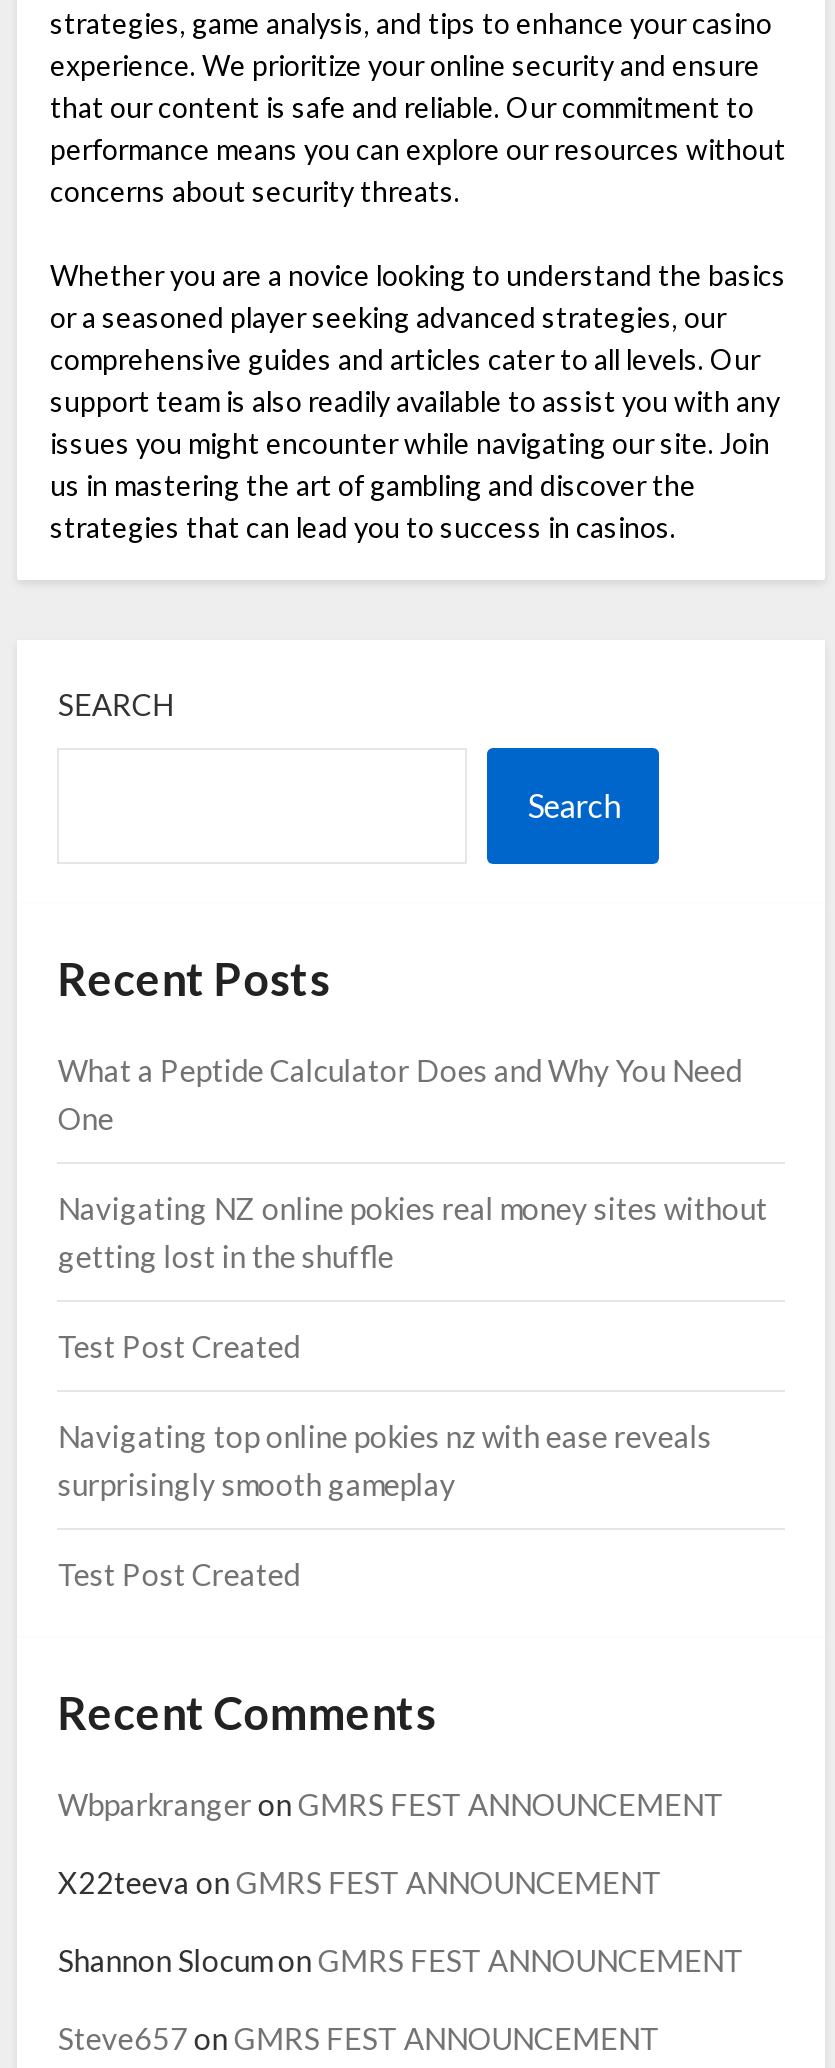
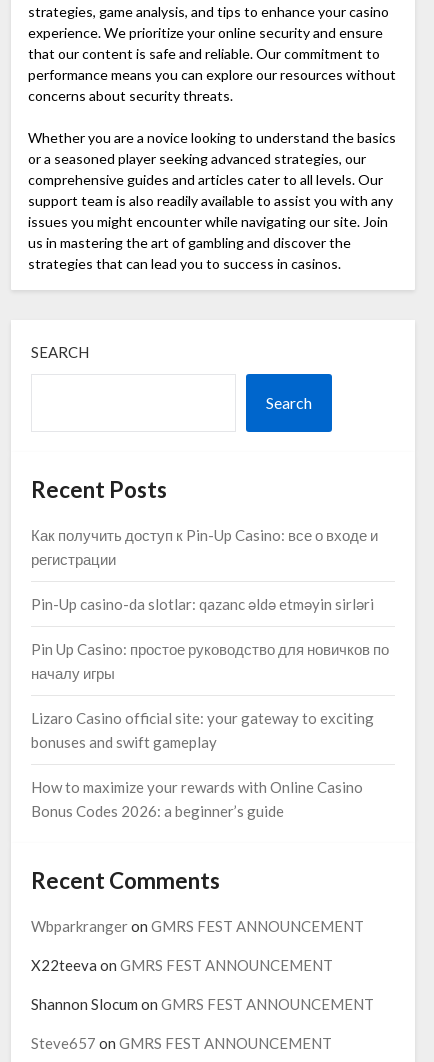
[58,1052,742,1136] What a Peptide Calculator Does and Why You Need | One -> [31,526,378,568] Как получить доступ к Pin-Up Casino: все о входе и | регистрации
[58,1190,768,1274] Navigating NZ online pokies real money sites without | getting lost in the shuffle -> [31,595,374,613] Pin-Up casino-da slotlar: qazanc əldə etməyin sirləri
[58,1328,300,1364] Test Post Created -> [31,640,389,682] Pin Up Casino: простое руководство для новичков по | началу игры
[58,1418,712,1502] Navigating top online pokies nz with ease reveals | surprisingly smooth gameplay -> [31,709,374,751] Lizaro Casino official site: your gateway to exciting | bonuses and swift gameplay
[58,1556,300,1592] Test Post Created -> [31,778,363,820] How to maximize your rewards with Online Casino | Bonus Codes 2026: a beginner’s guide

